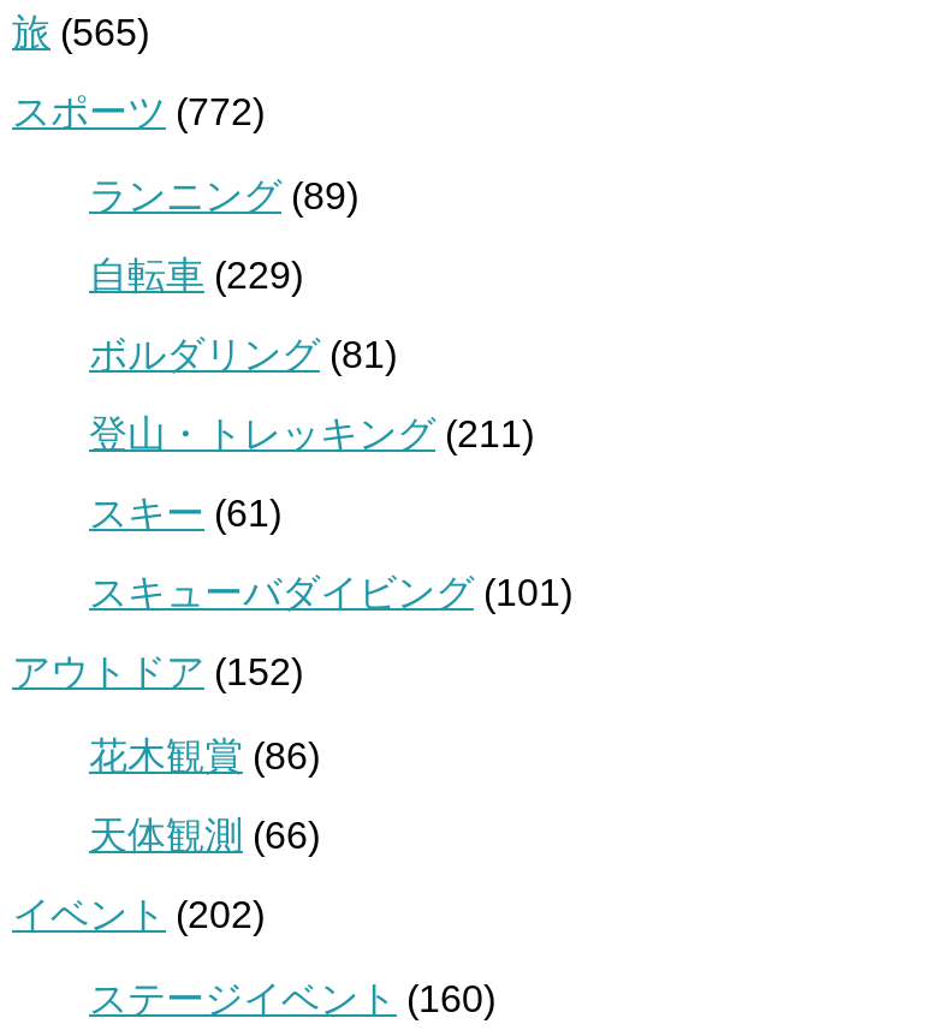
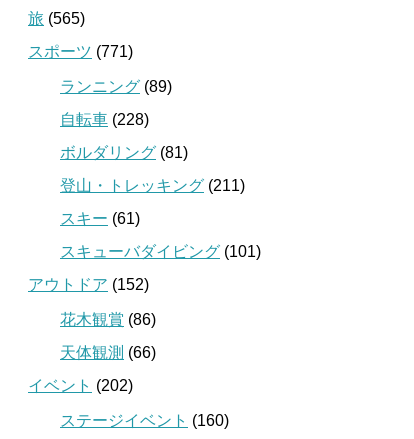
[12,91,265,132] スポーツ(772) -> [28,43,133,60] スポーツ(771)
[89,255,303,296] 自転車(229) -> [60,111,149,128] 自転車(228)

